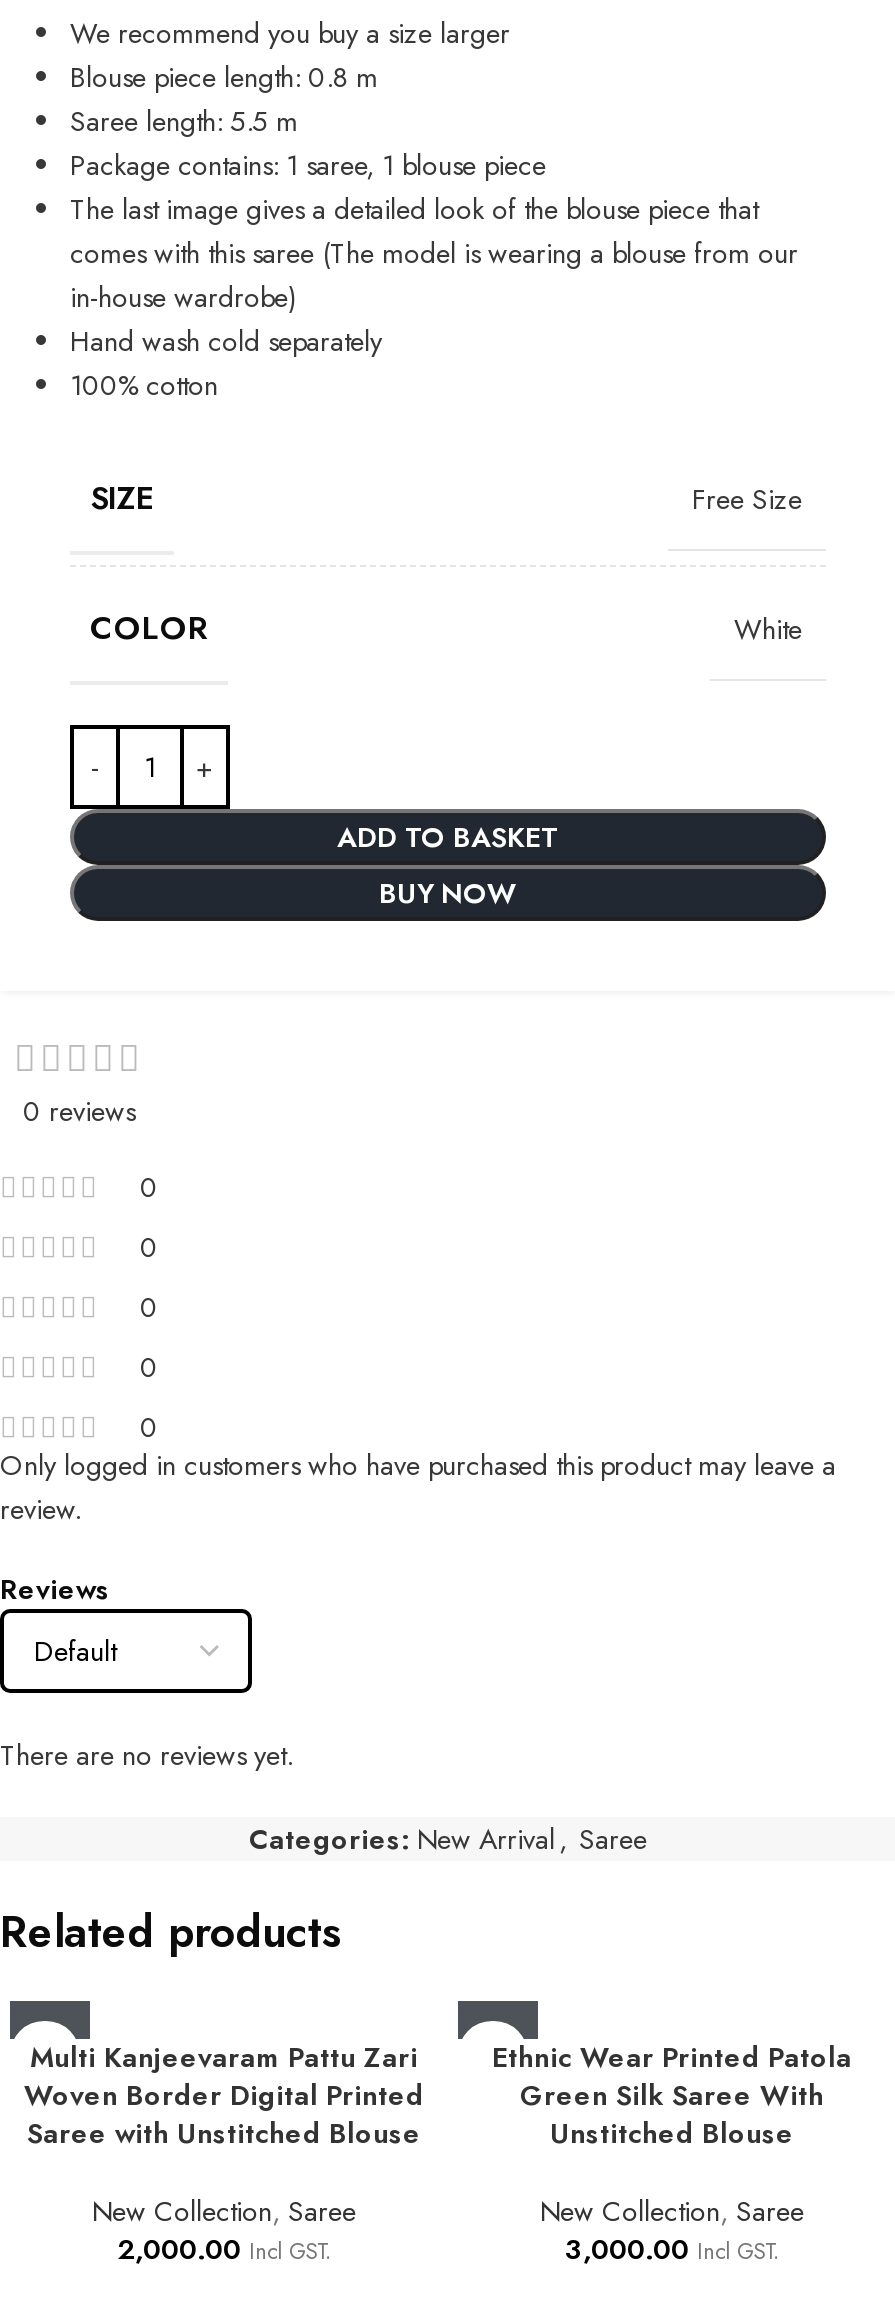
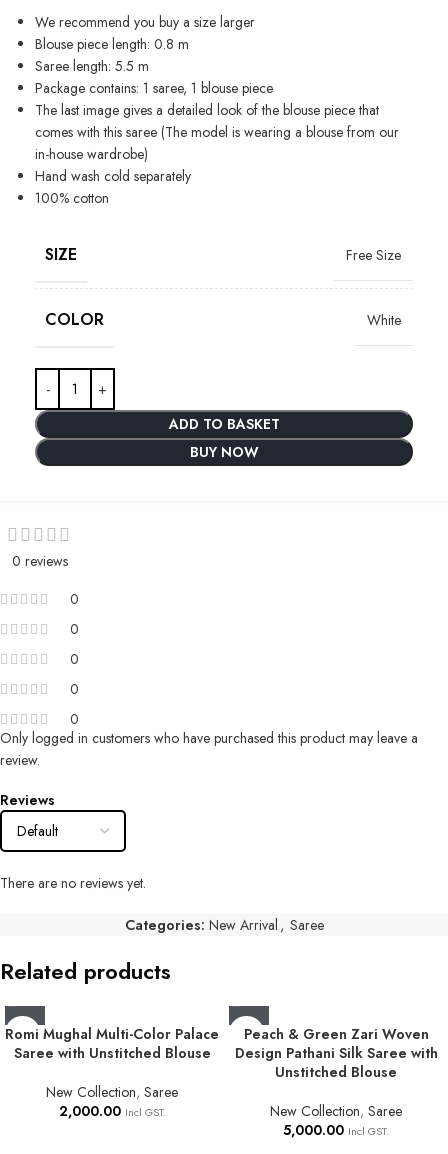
[24,2037,424,2115] Multi Kanjeevaram Pattu Zari | Woven Border Digital Printed -> [5,1024,219,1044] Romi Mughal Multi-Color Palace
[492,2037,852,2115] Ethnic Wear Printed Patola | Green Silk Saree With -> [234,1024,437,1063] Peach & Green Zari Woven | Design Pathani Silk Saree with
[565,2229,779,2269] 3,000.00 Incl GST. -> [283,1120,389,1140] 5,000.00 Incl GST.

